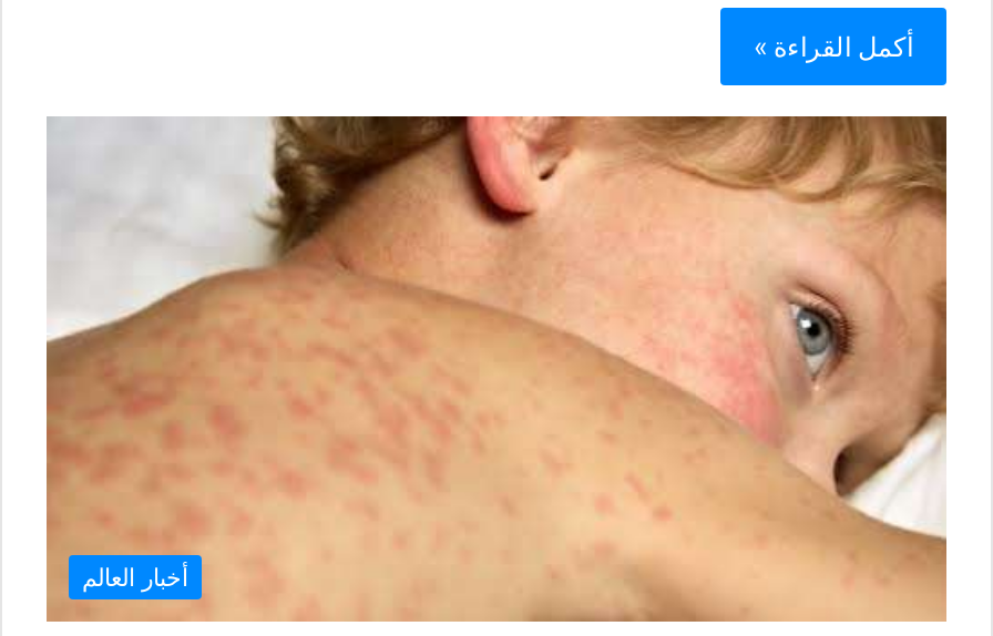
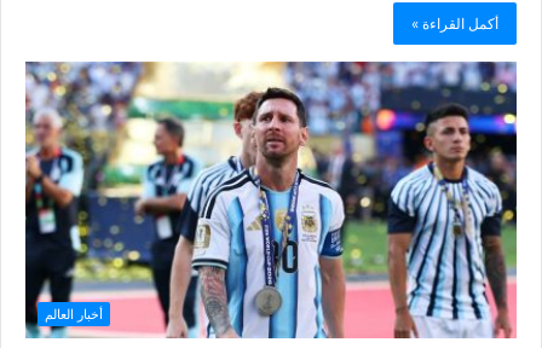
[44,113,949,623] [image] -> [24,60,518,340] [image]

